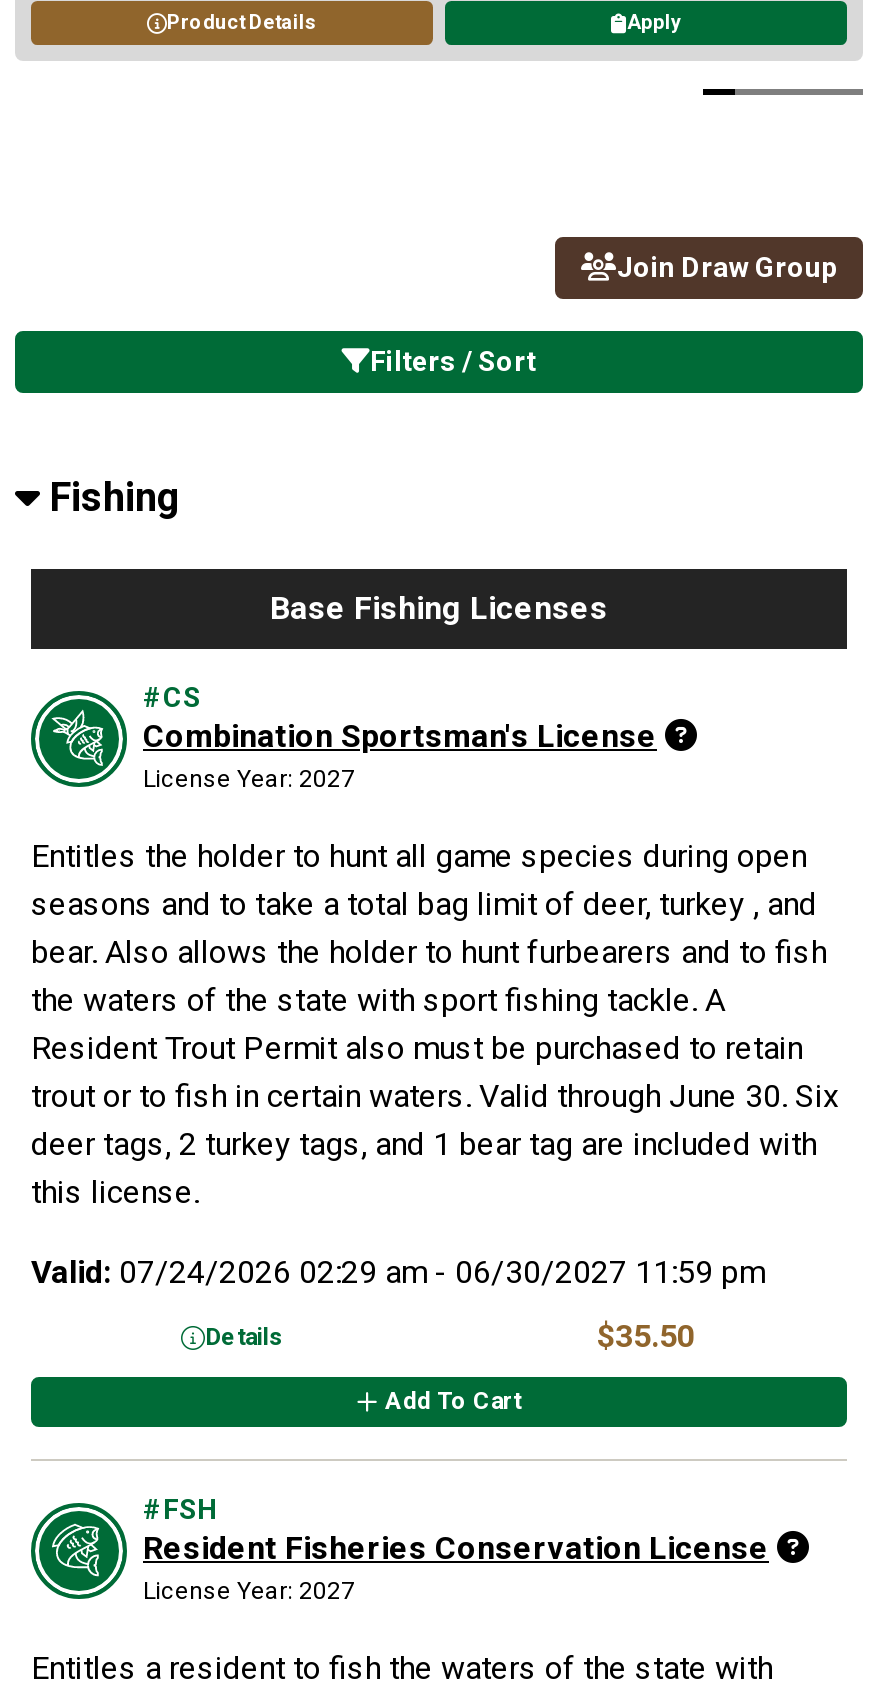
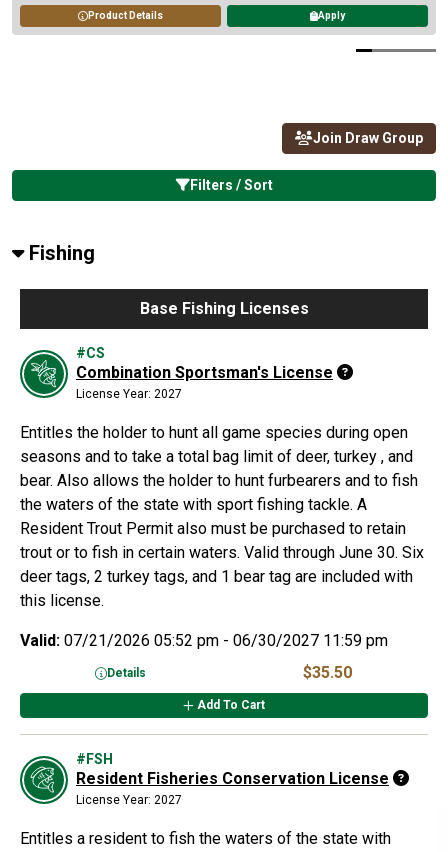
[31,1253,765,1291] Valid: 07/24/2026 02:29 am - 06/30/2027 11:59 pm -> [20,631,388,650] Valid: 07/21/2026 05:52 pm - 06/30/2027 11:59 pm

